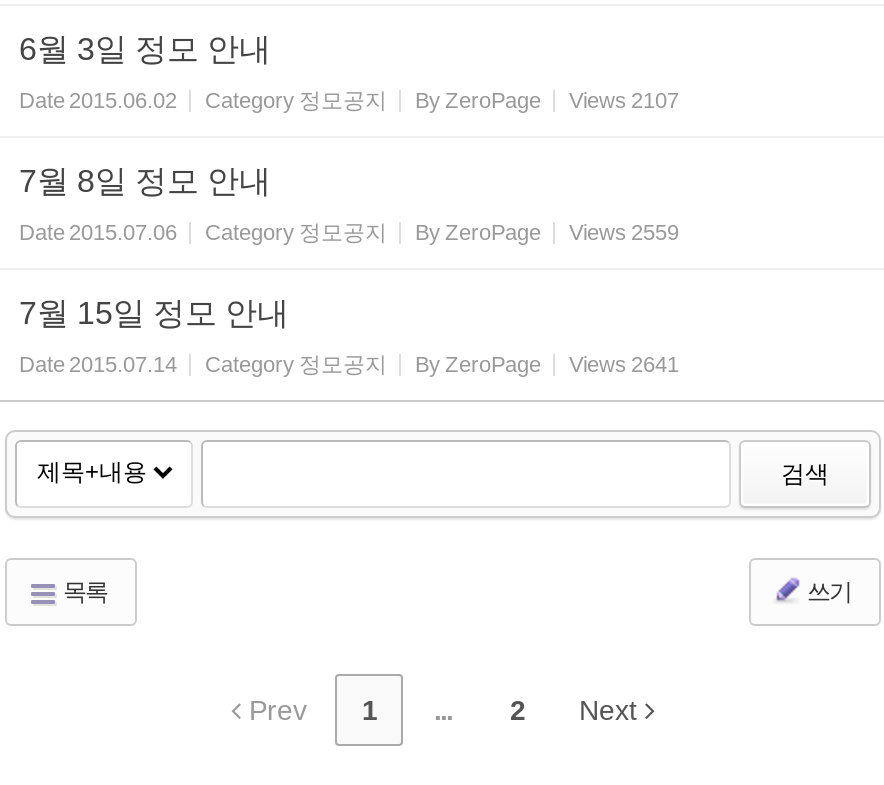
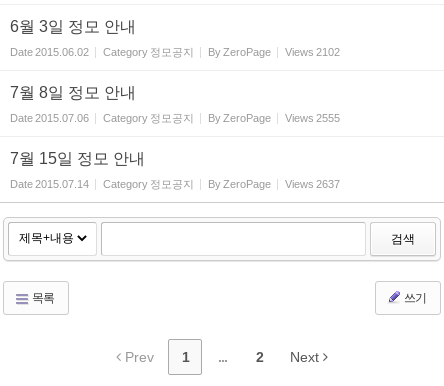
[19,88,679,112] Date 2015.06.02 Category 정모공지 By ZeroPage Views 2107 -> [10,46,340,58] Date 2015.06.02 Category 정모공지 By ZeroPage Views 2102
[19,220,679,244] Date 2015.07.06 Category 정모공지 By ZeroPage Views 2559 -> [10,112,340,124] Date 2015.07.06 Category 정모공지 By ZeroPage Views 2555
[19,352,679,376] Date 2015.07.14 Category 정모공지 By ZeroPage Views 2641 -> [10,178,340,190] Date 2015.07.14 Category 정모공지 By ZeroPage Views 2637

